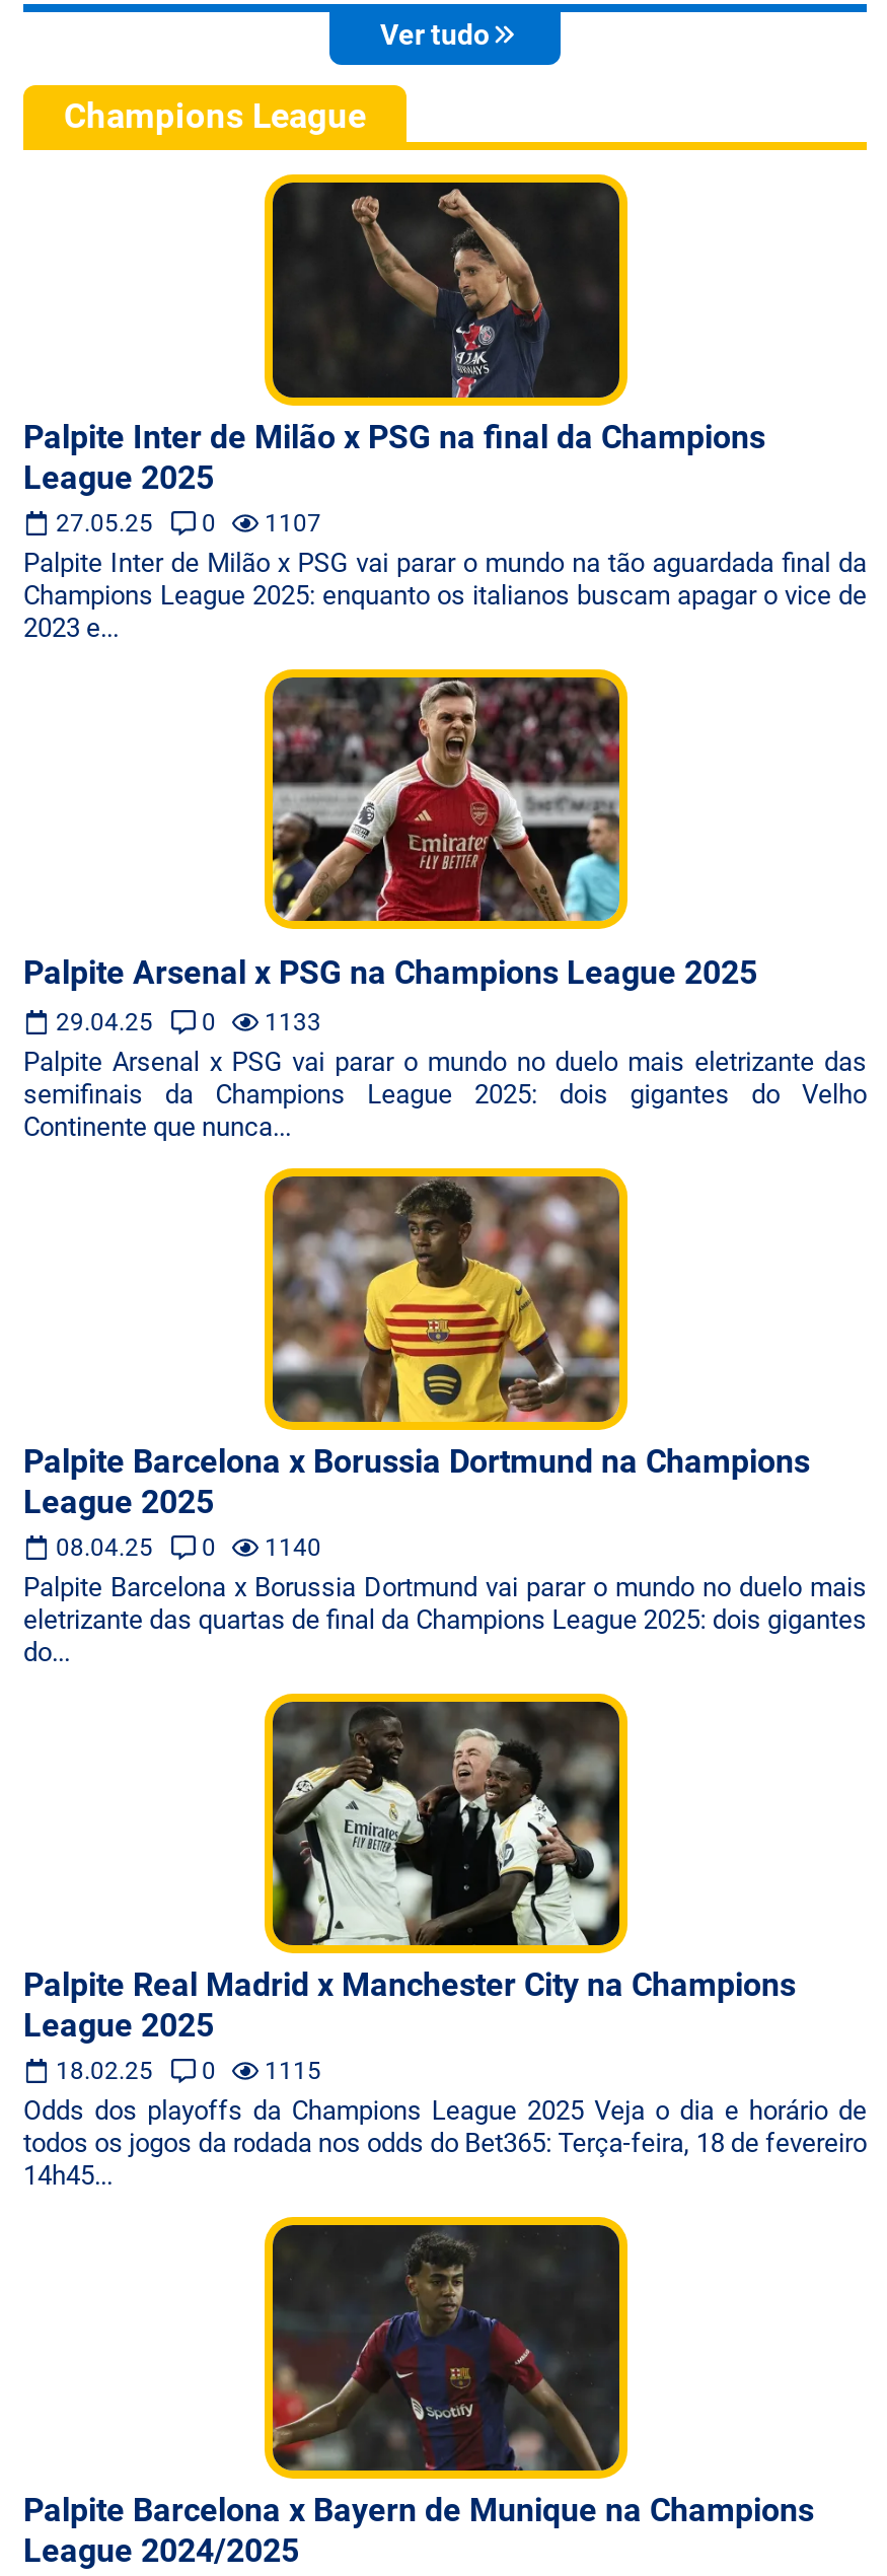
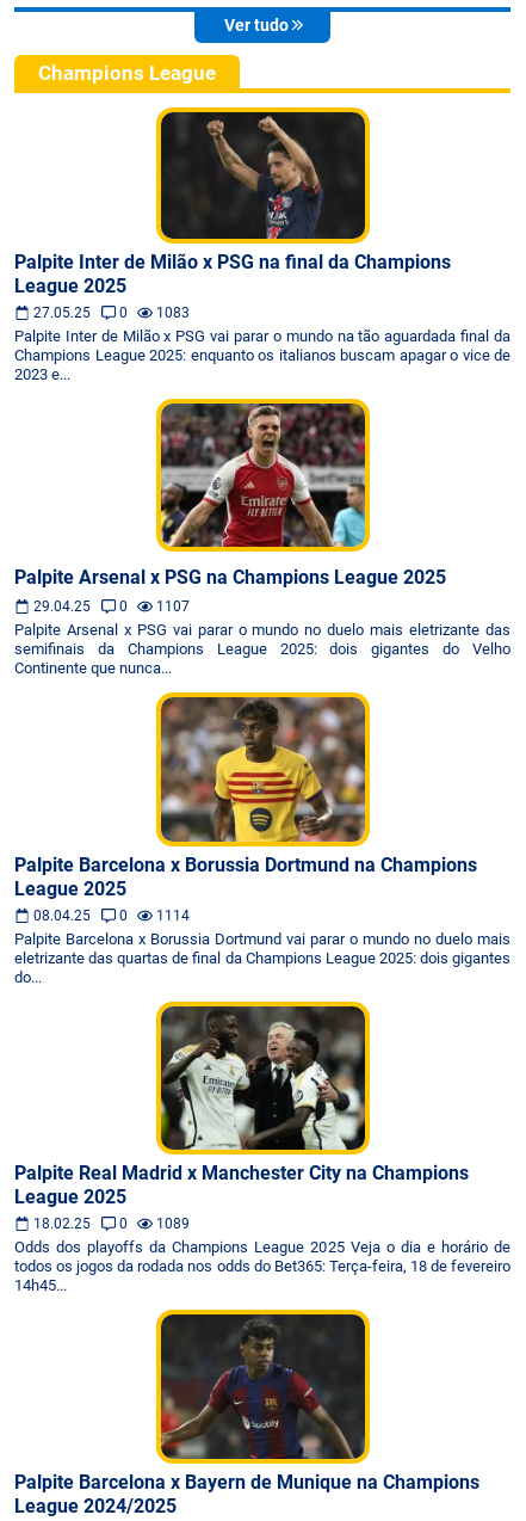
[56,508,321,537] 27.05.25 0 1107 -> [33,304,190,321] 27.05.25 0 1083
[56,1008,321,1037] 29.04.25 0 1133 -> [33,598,190,615] 29.04.25 0 1107
[56,1533,321,1561] 08.04.25 0 1140 -> [33,907,190,924] 08.04.25 0 1114
[56,2058,321,2086] 18.02.25 0 1115 -> [33,1216,190,1233] 18.02.25 0 1089

